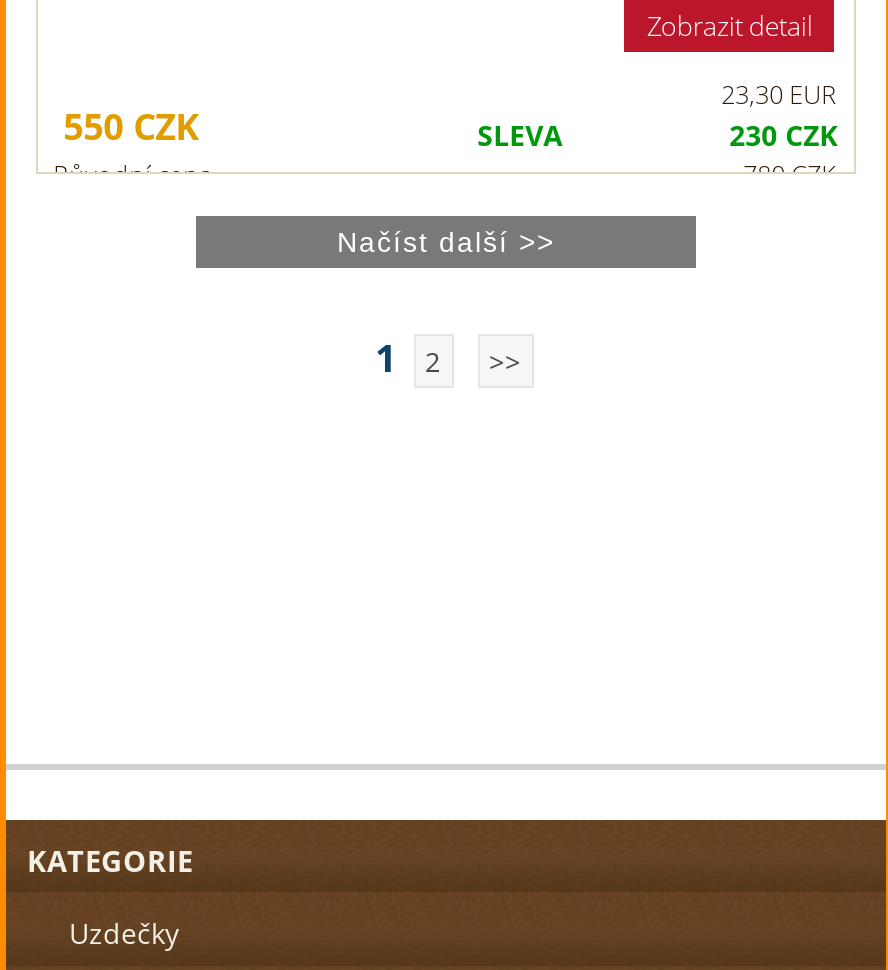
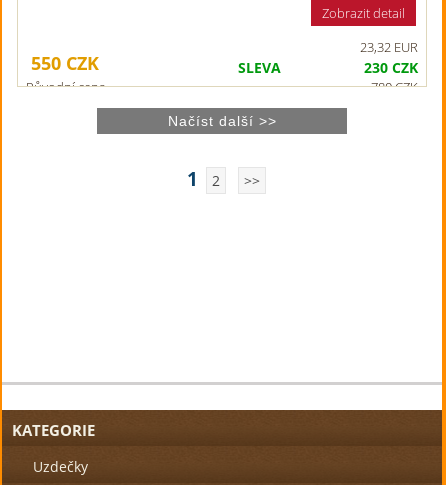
[721,76,837,112] 23,30 EUR -> [360,38,418,56] 23,32 EUR

